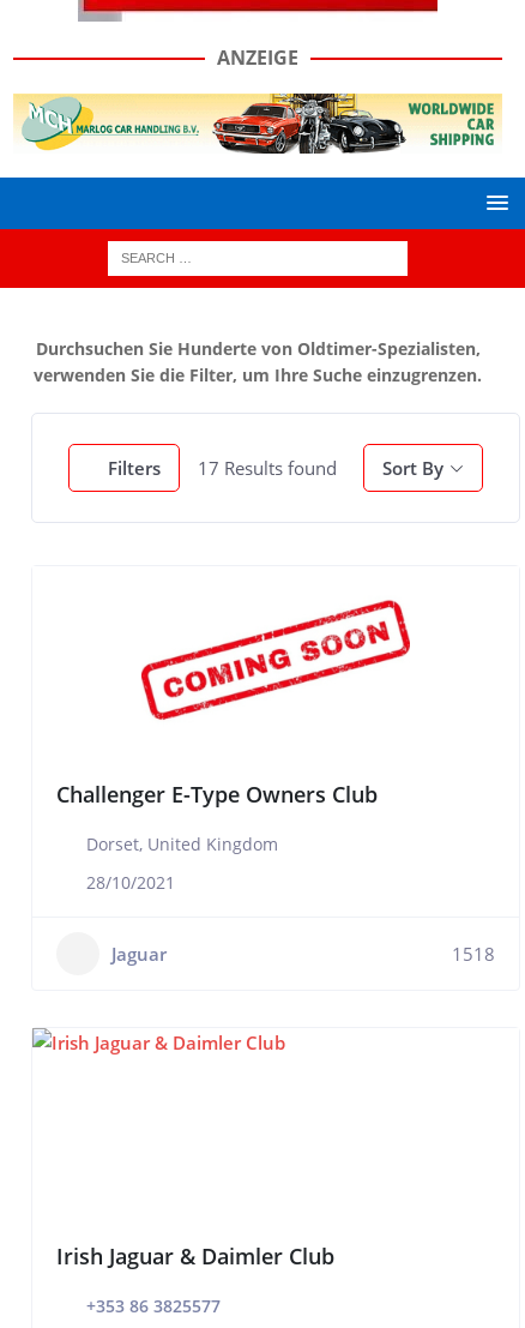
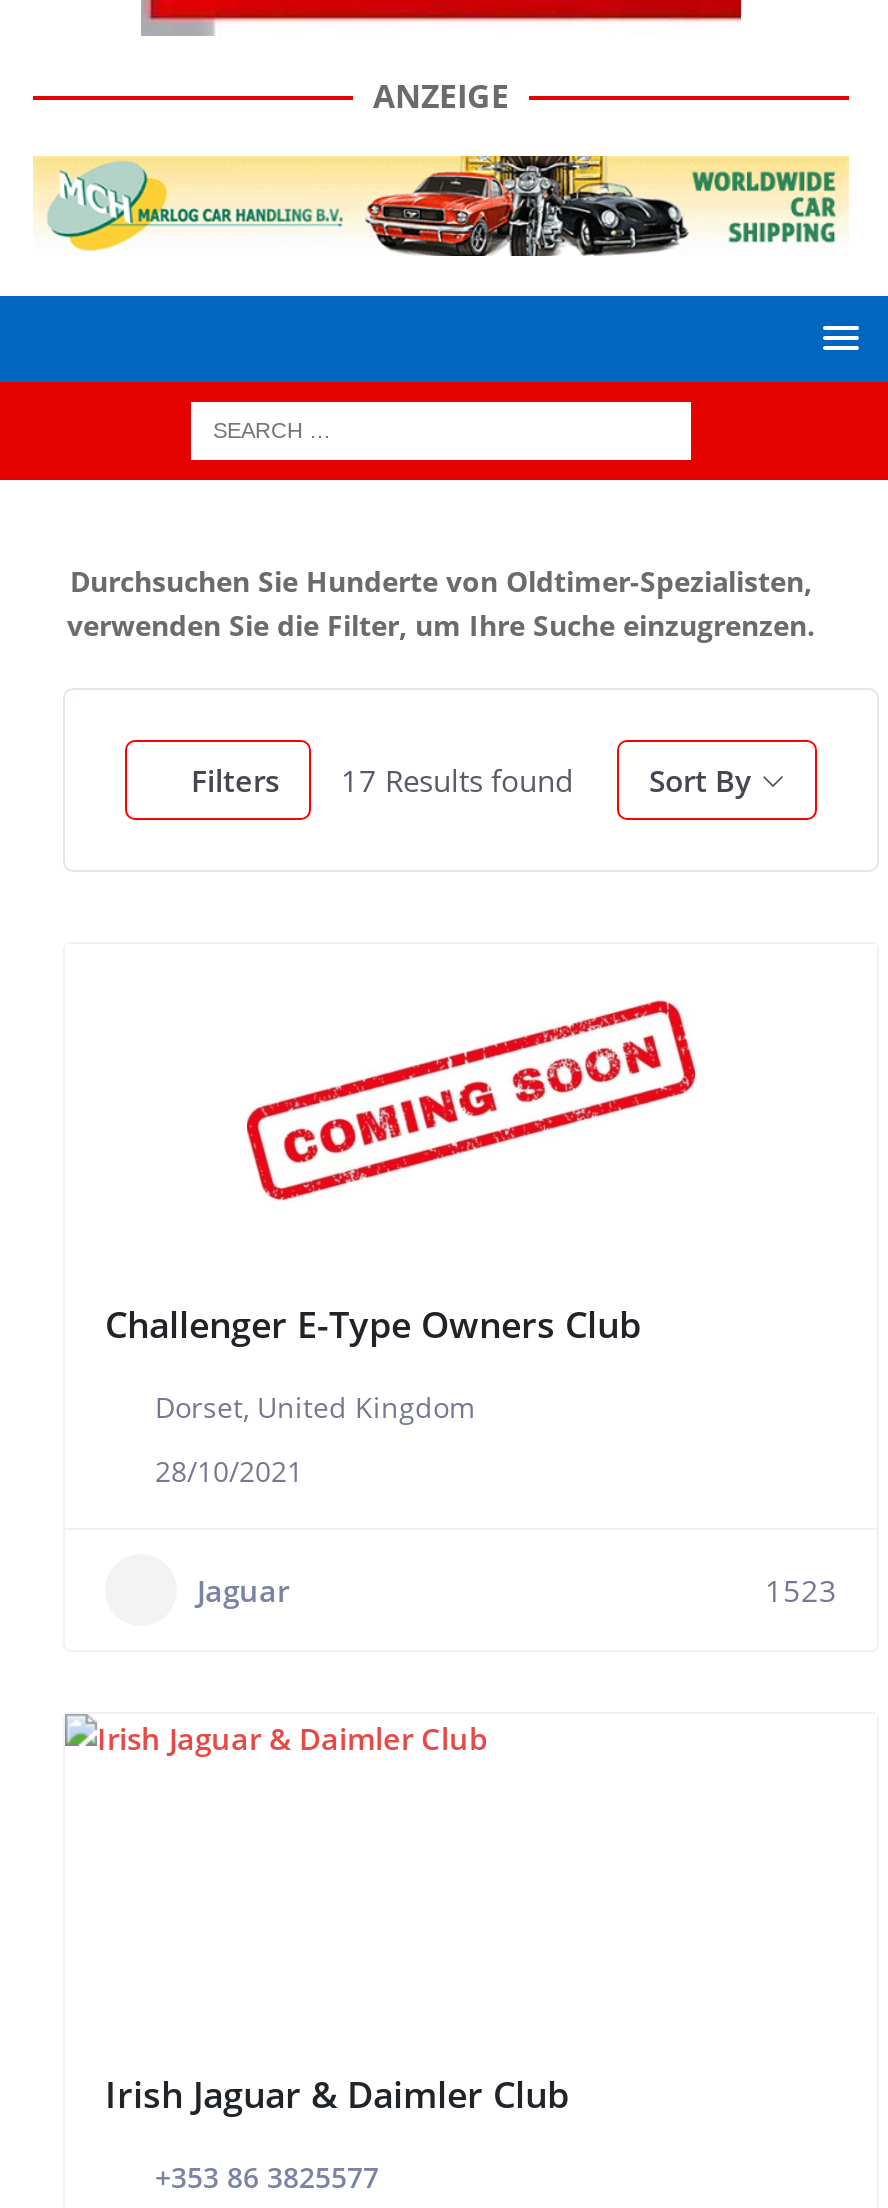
[452,942,495,966] 1518 -> [765,1571,837,1611] 1523

